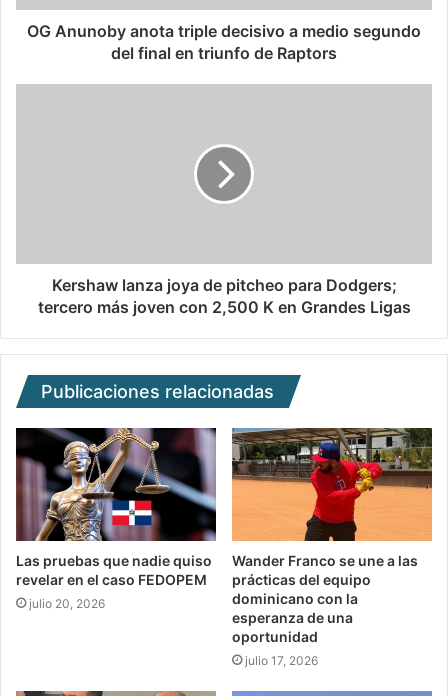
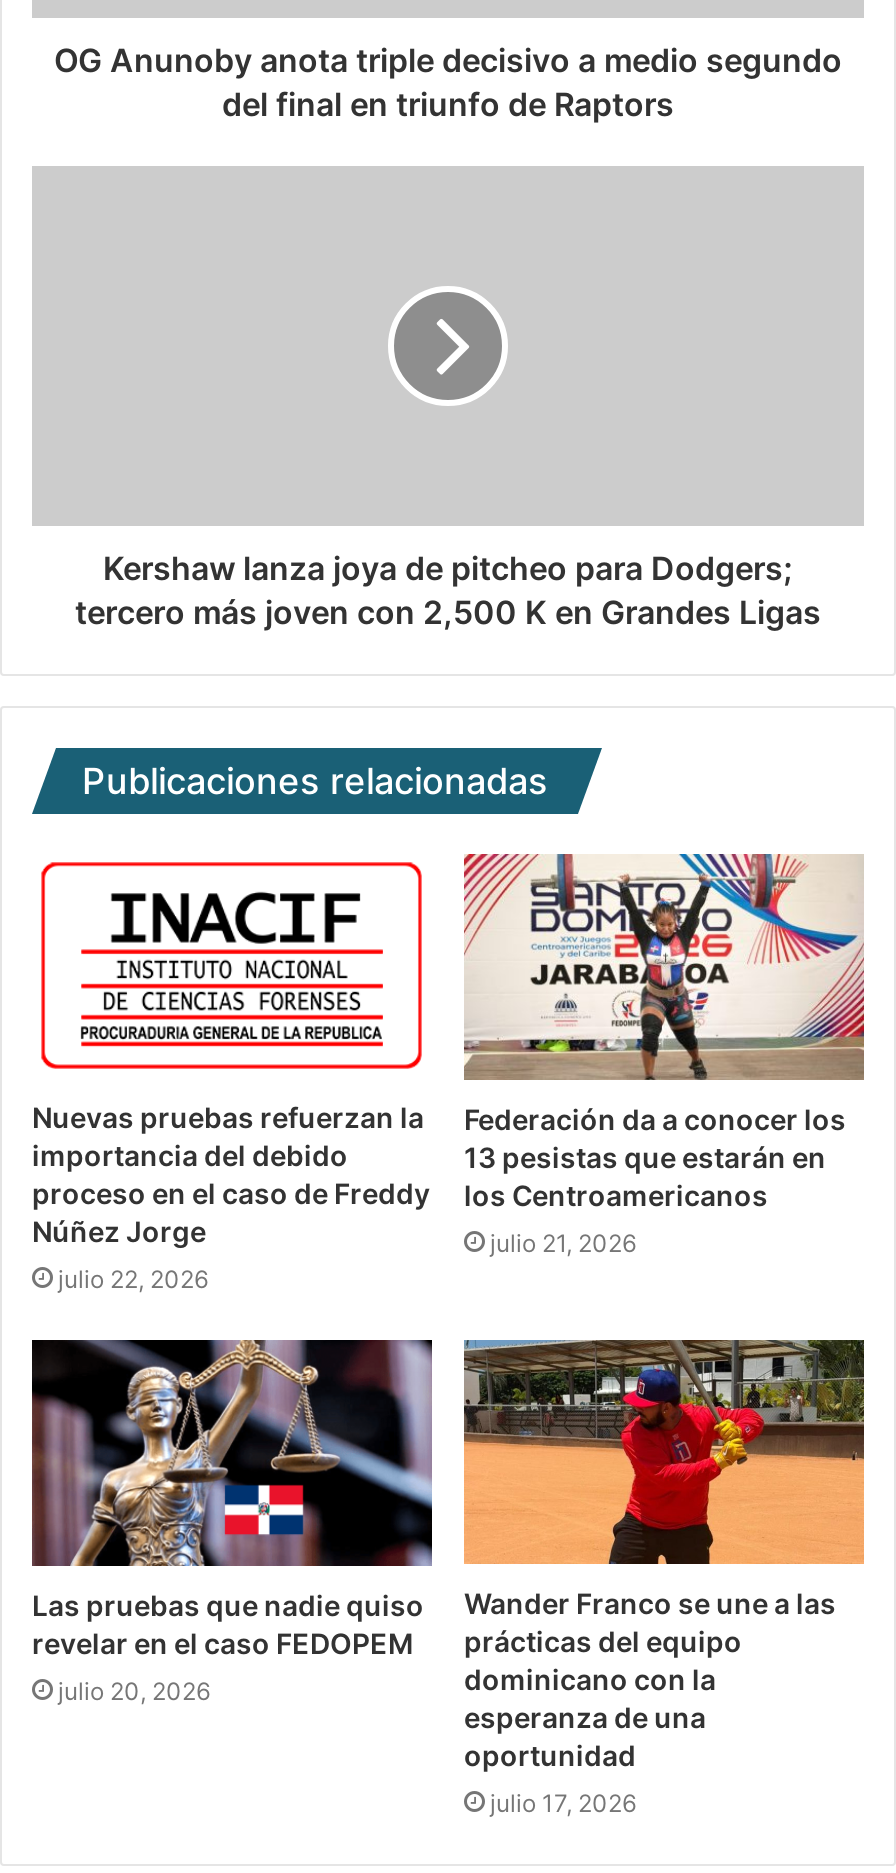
none -> [32,854,432,1293] [image] | Nuevas pruebas refuerzan la | importancia del debido | proceso en el caso de Freddy | Núñez Jorge | julio 22, 2026
none -> [462,852,866,1258] [image] | Federación da a conocer los | 13 pesistas que estarán en | los Centroamericanos | julio 21, 2026

